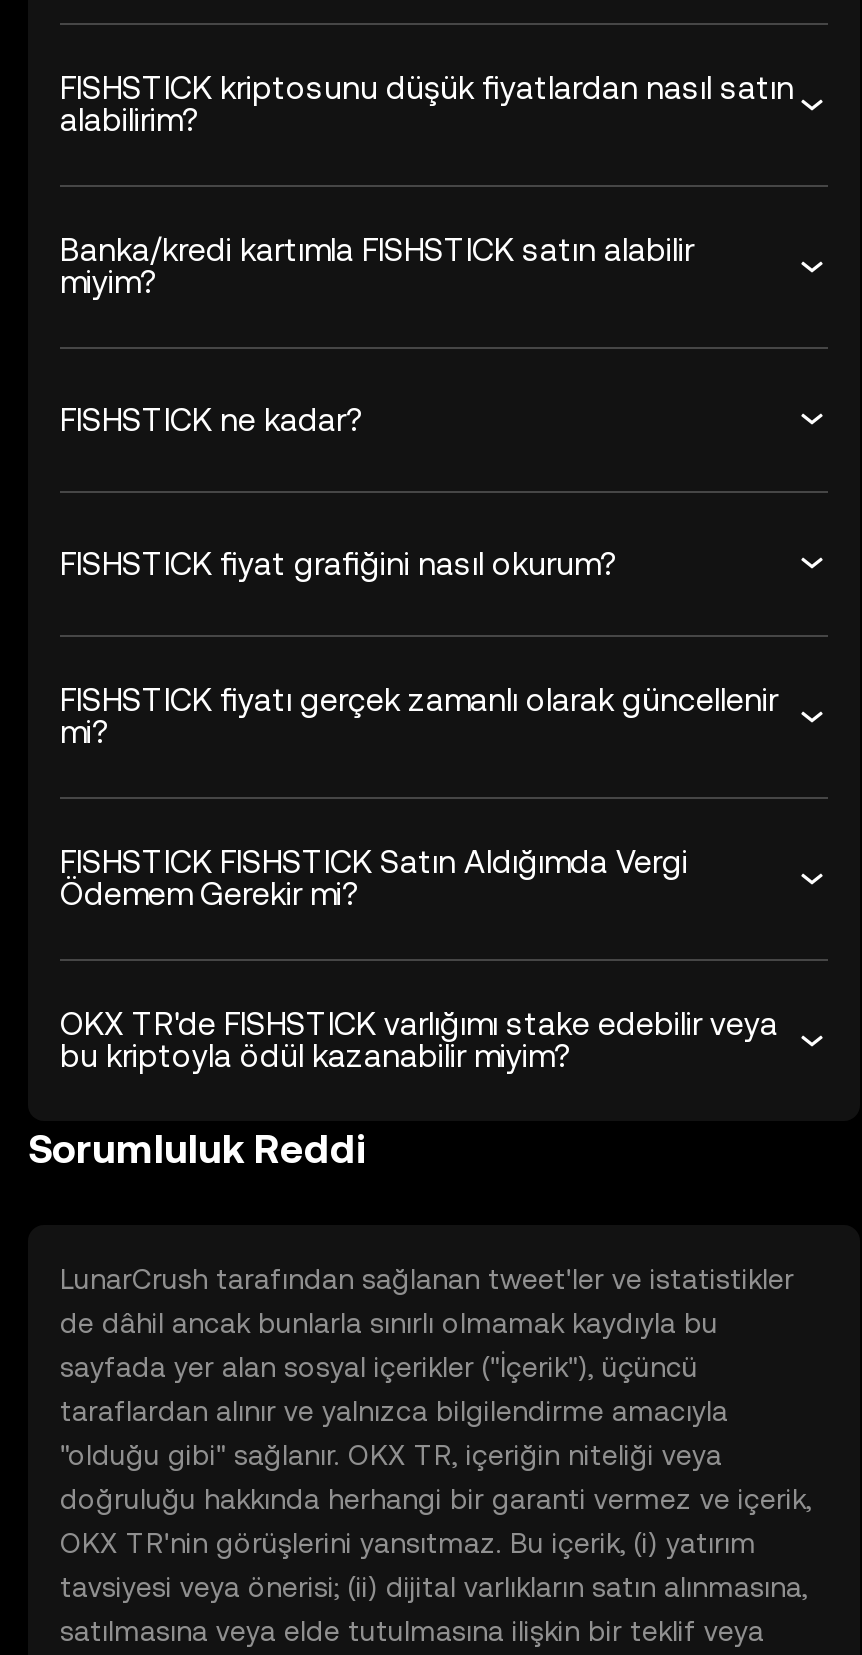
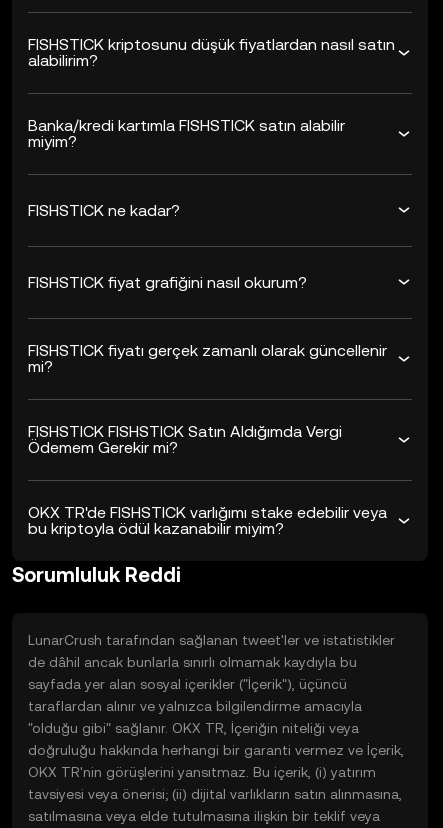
[60,1439,722,1471] "olduğu gibi" sağlanır. OKX TR, içeriğin niteliği veya -> [28,720,359,736] "olduğu gibi" sağlanır. OKX TR, İçeriğin niteliği veya
[60,1483,812,1515] doğruluğu hakkında herhangi bir garanti vermez ve içerik, -> [28,742,404,758] doğruluğu hakkında herhangi bir garanti vermez ve İçerik,

